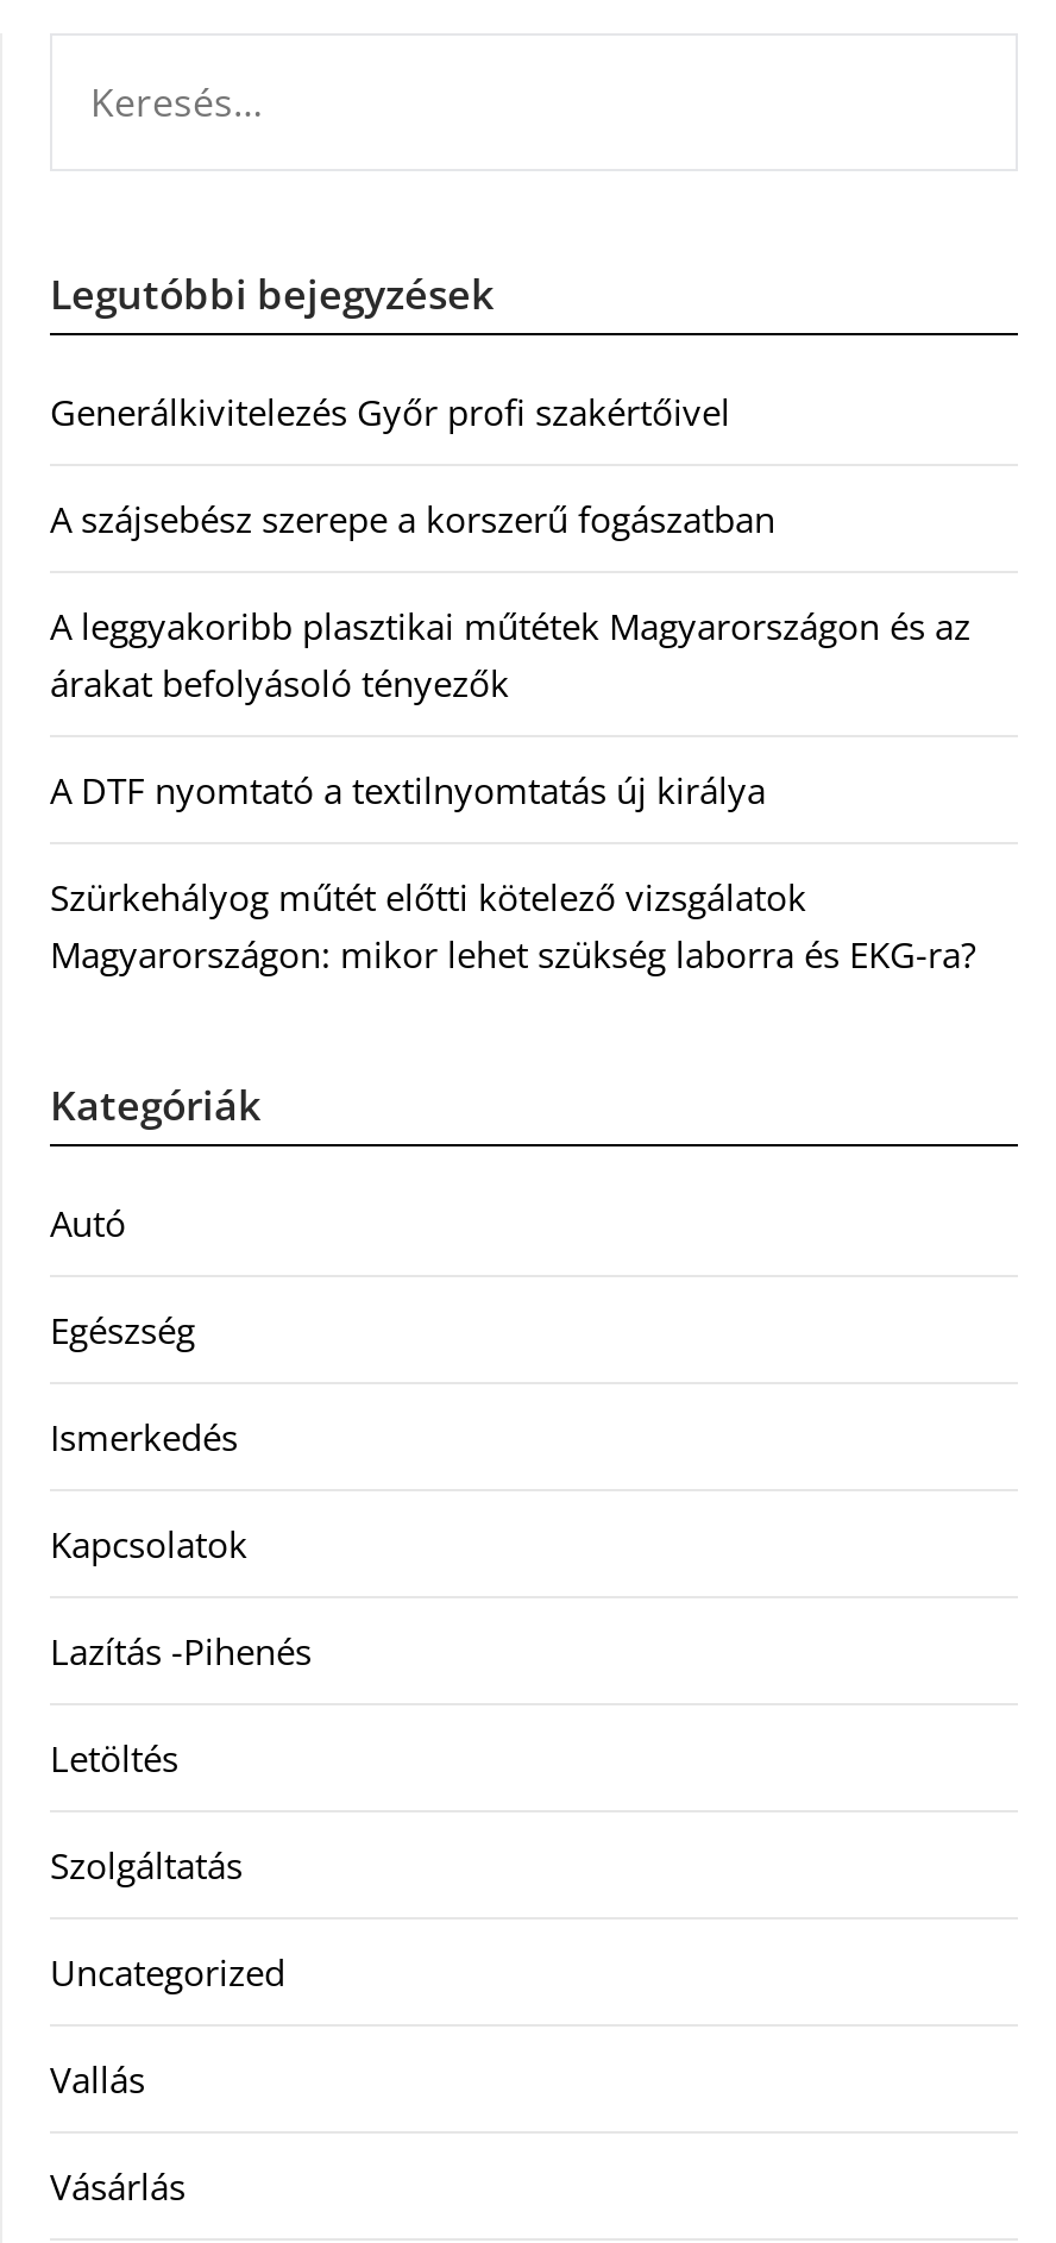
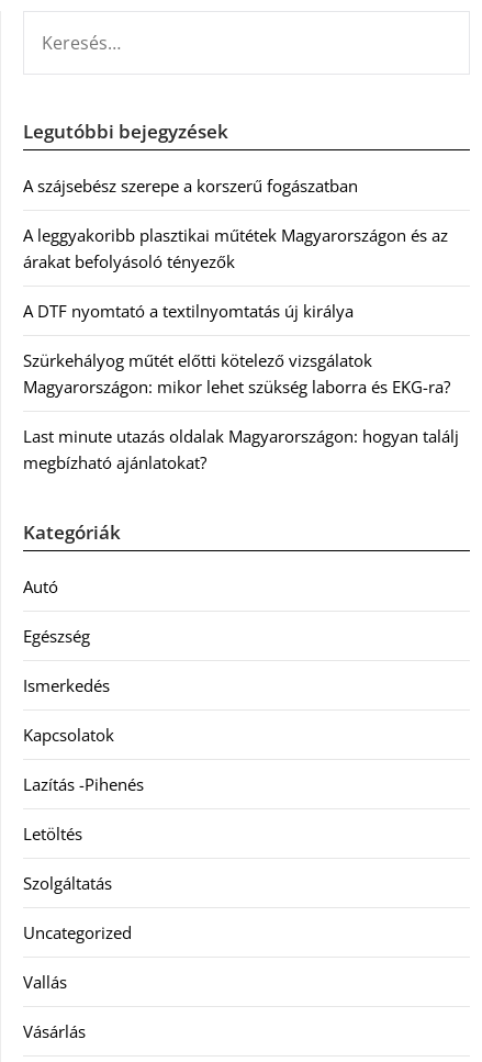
[50,387,730,434] Generálkivitelezés Győr profi szakértőivel -> none
moved [50,494,975,976] -> [23,174,450,397]: A szájsebész szerepe a korszerű fogászatban | A leggyakoribb plasztikai műtétek Magyarországon és az | árakat befolyásoló tényezők | A DTF nyomtató a textilnyomtatás új királya | Szürkehályog műtét előtti kötelező vizsgálatok | Magyarországon: mikor lehet szükség laborra és EKG-ra?
none -> [23,424,459,473] Last minute utazás oldalak Magyarországon: hogyan találj | megbízható ajánlatokat?

